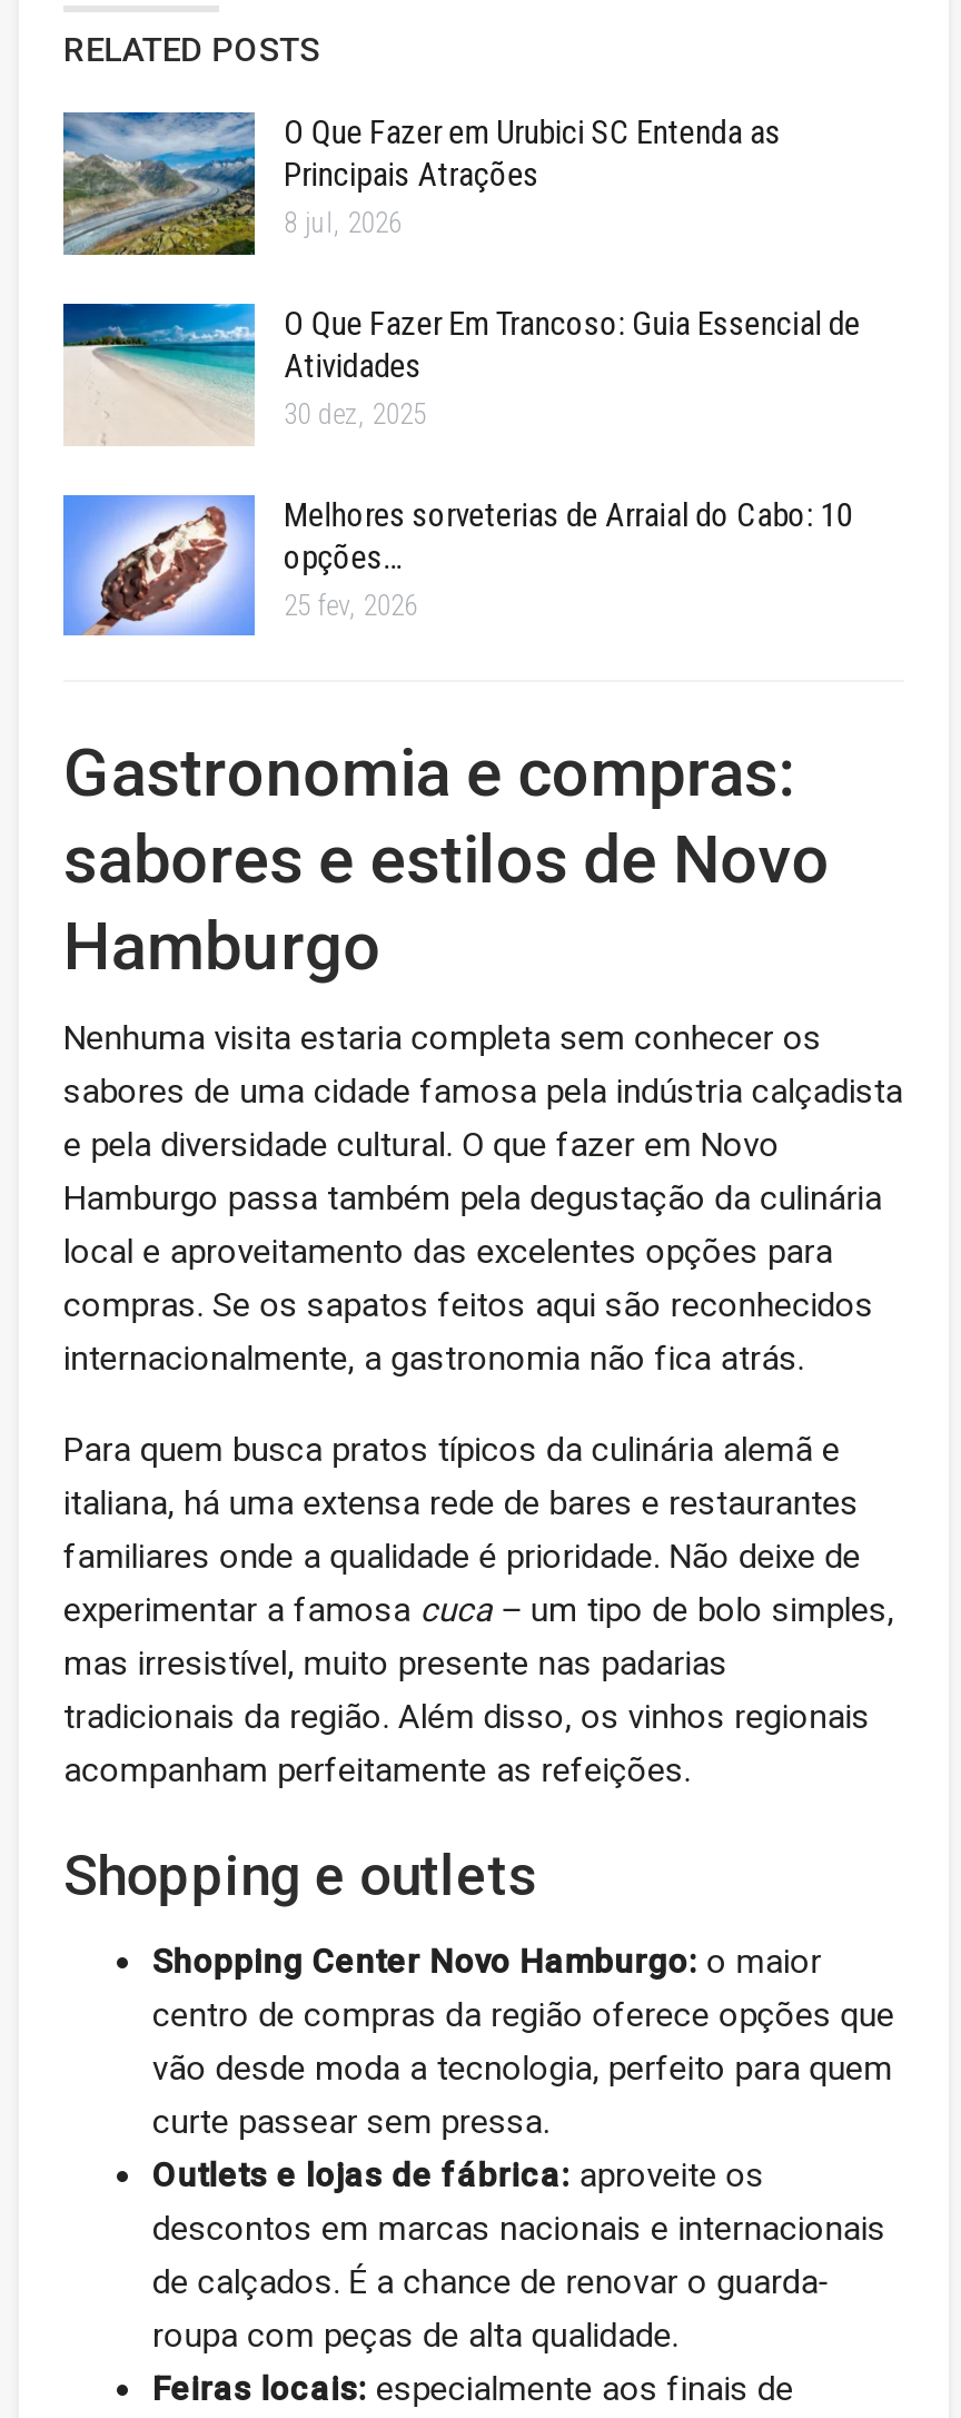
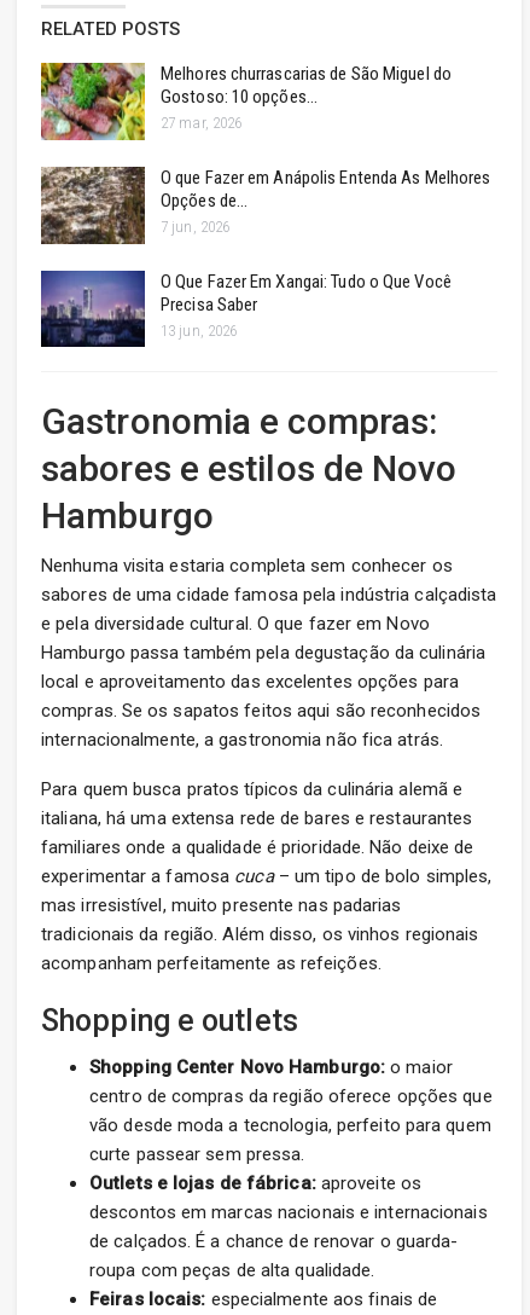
[61,110,781,257] [image] | O Que Fazer em Urubici SC Entenda as | Principais Atrações | 8 jul, 2026 -> [40,62,451,141] [image] | Melhores churrascarias de São Miguel do | Gostoso: 10 opções… | 27 mar, 2026
[61,302,860,446] [image] | O Que Fazer Em Trancoso: Guia Essencial de | Atividades | 30 dez, 2025 -> [40,166,491,245] [image] | O que Fazer em Anápolis Entenda As Melhores | Opções de… | 7 jun, 2026
[61,493,852,638] [image] | Melhores sorveterias de Arraial do Cabo: 10 | opções… | 25 fev, 2026 -> [40,270,451,348] [image] | O Que Fazer Em Xangai: Tudo o Que Você | Precisa Saber | 13 jun, 2026

